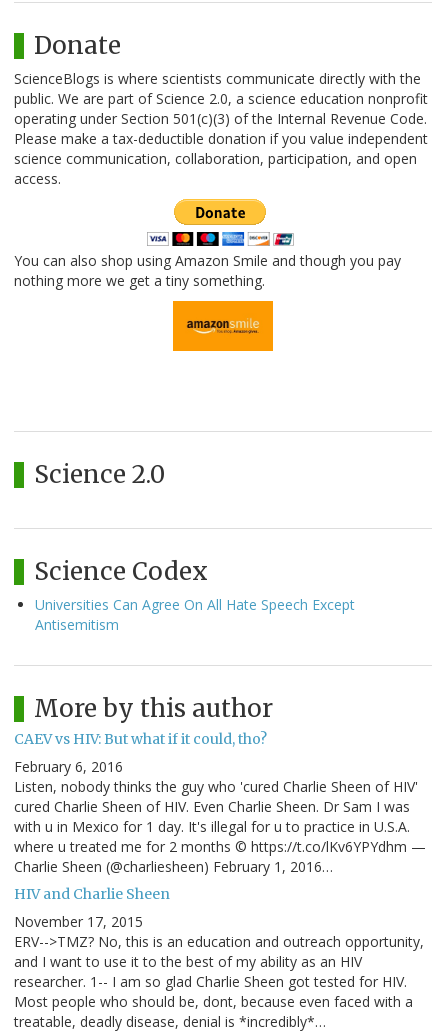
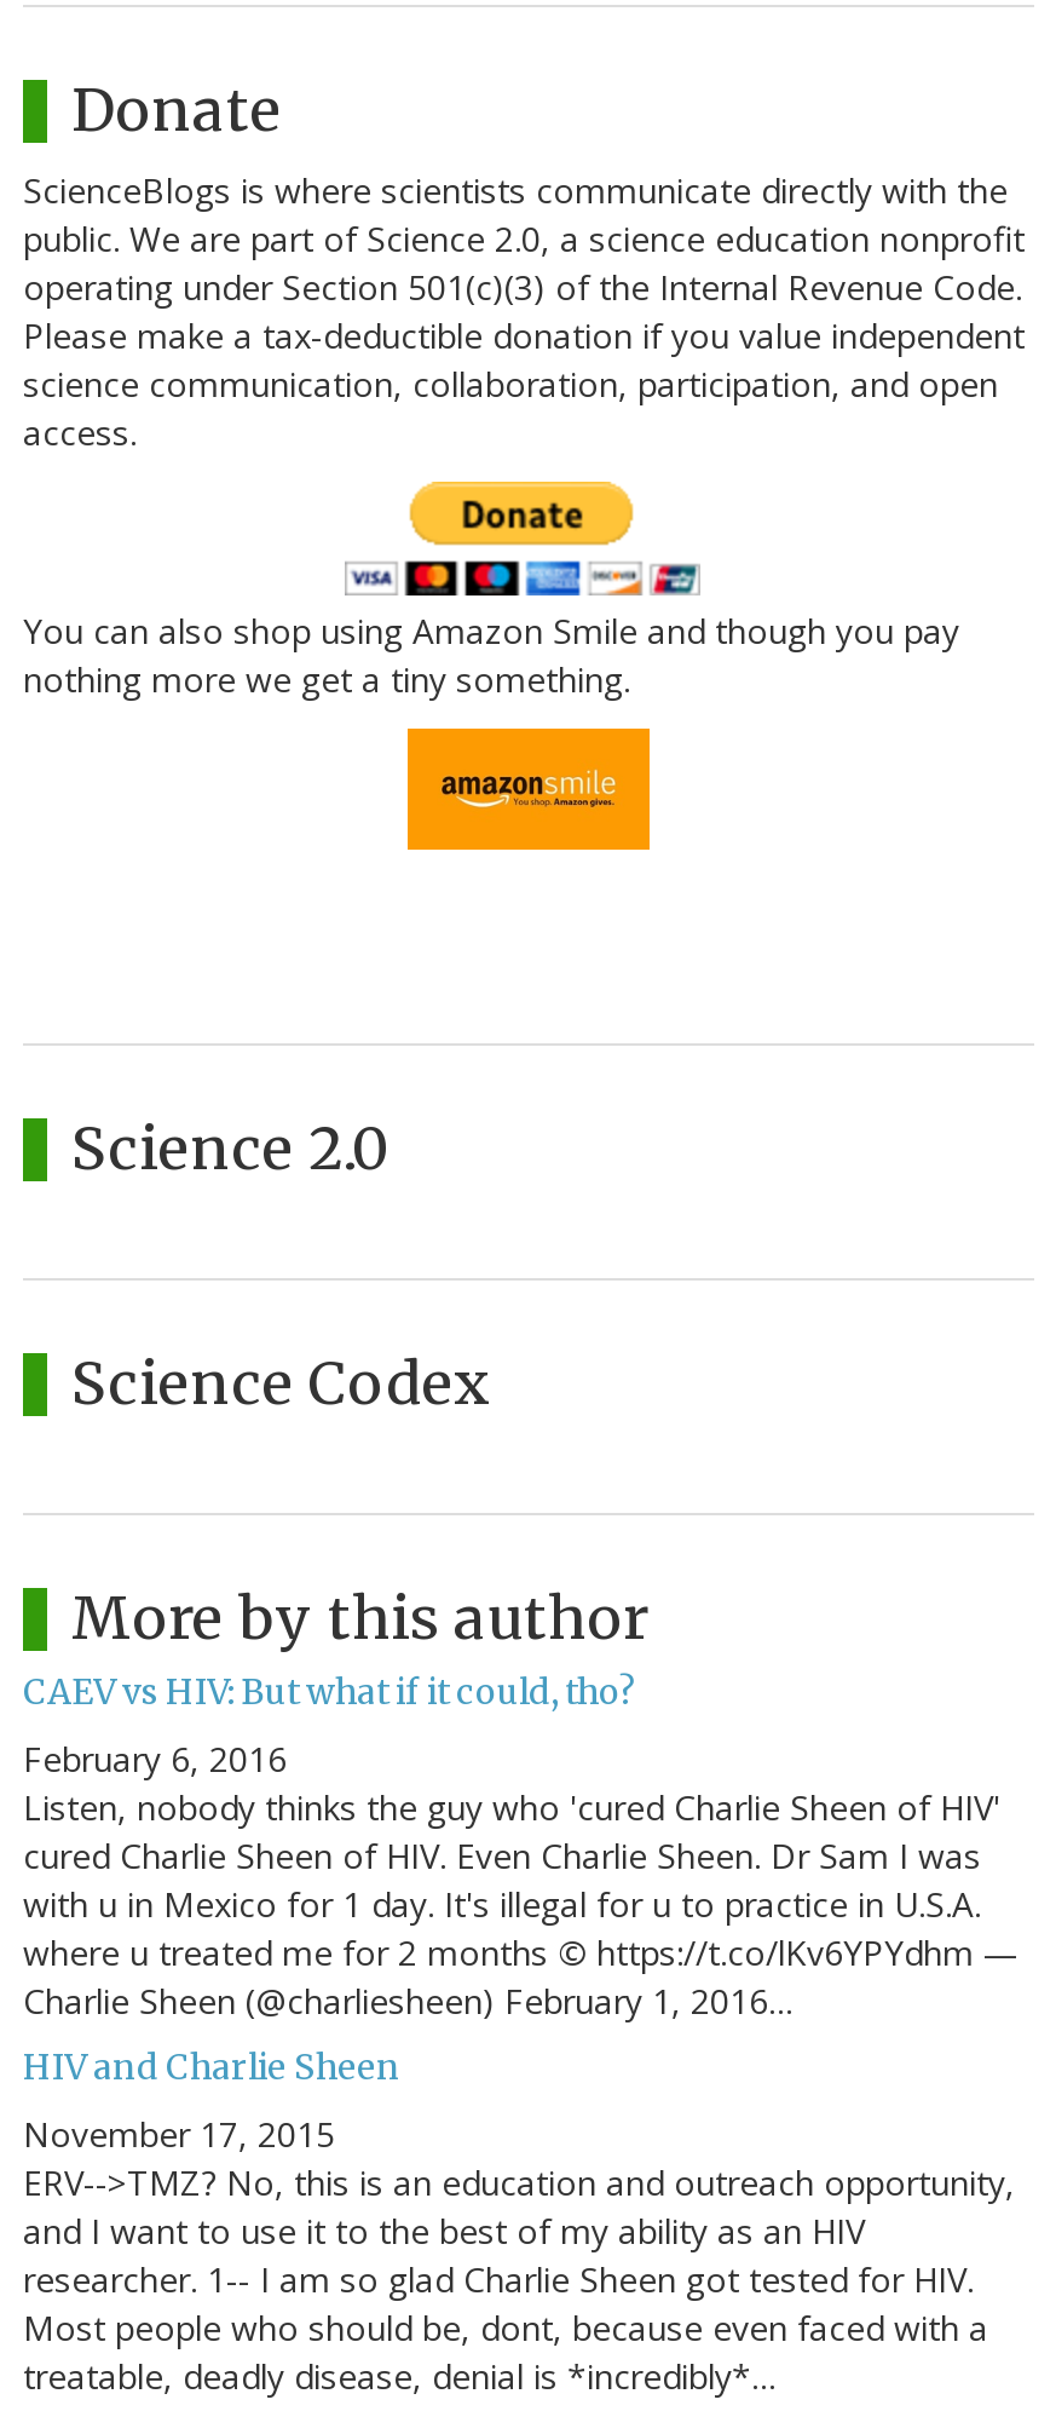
[35,595,355,634] Universities Can Agree On All Hate Speech Except | Antisemitism -> none

